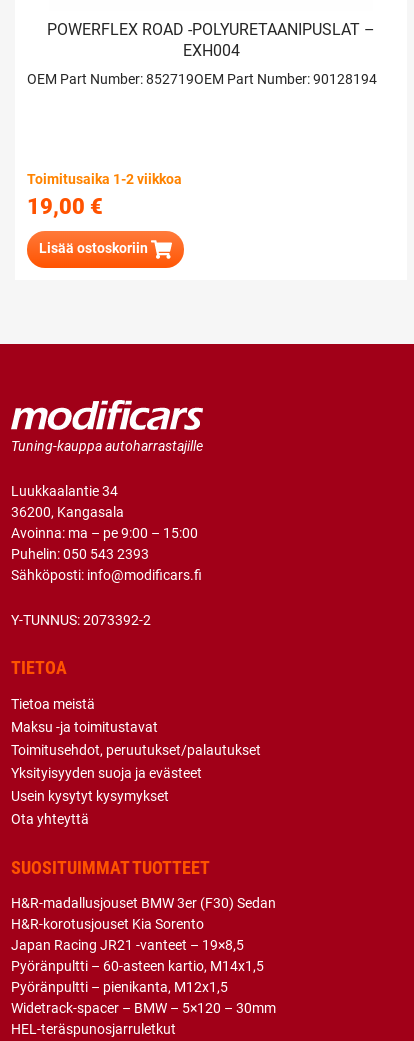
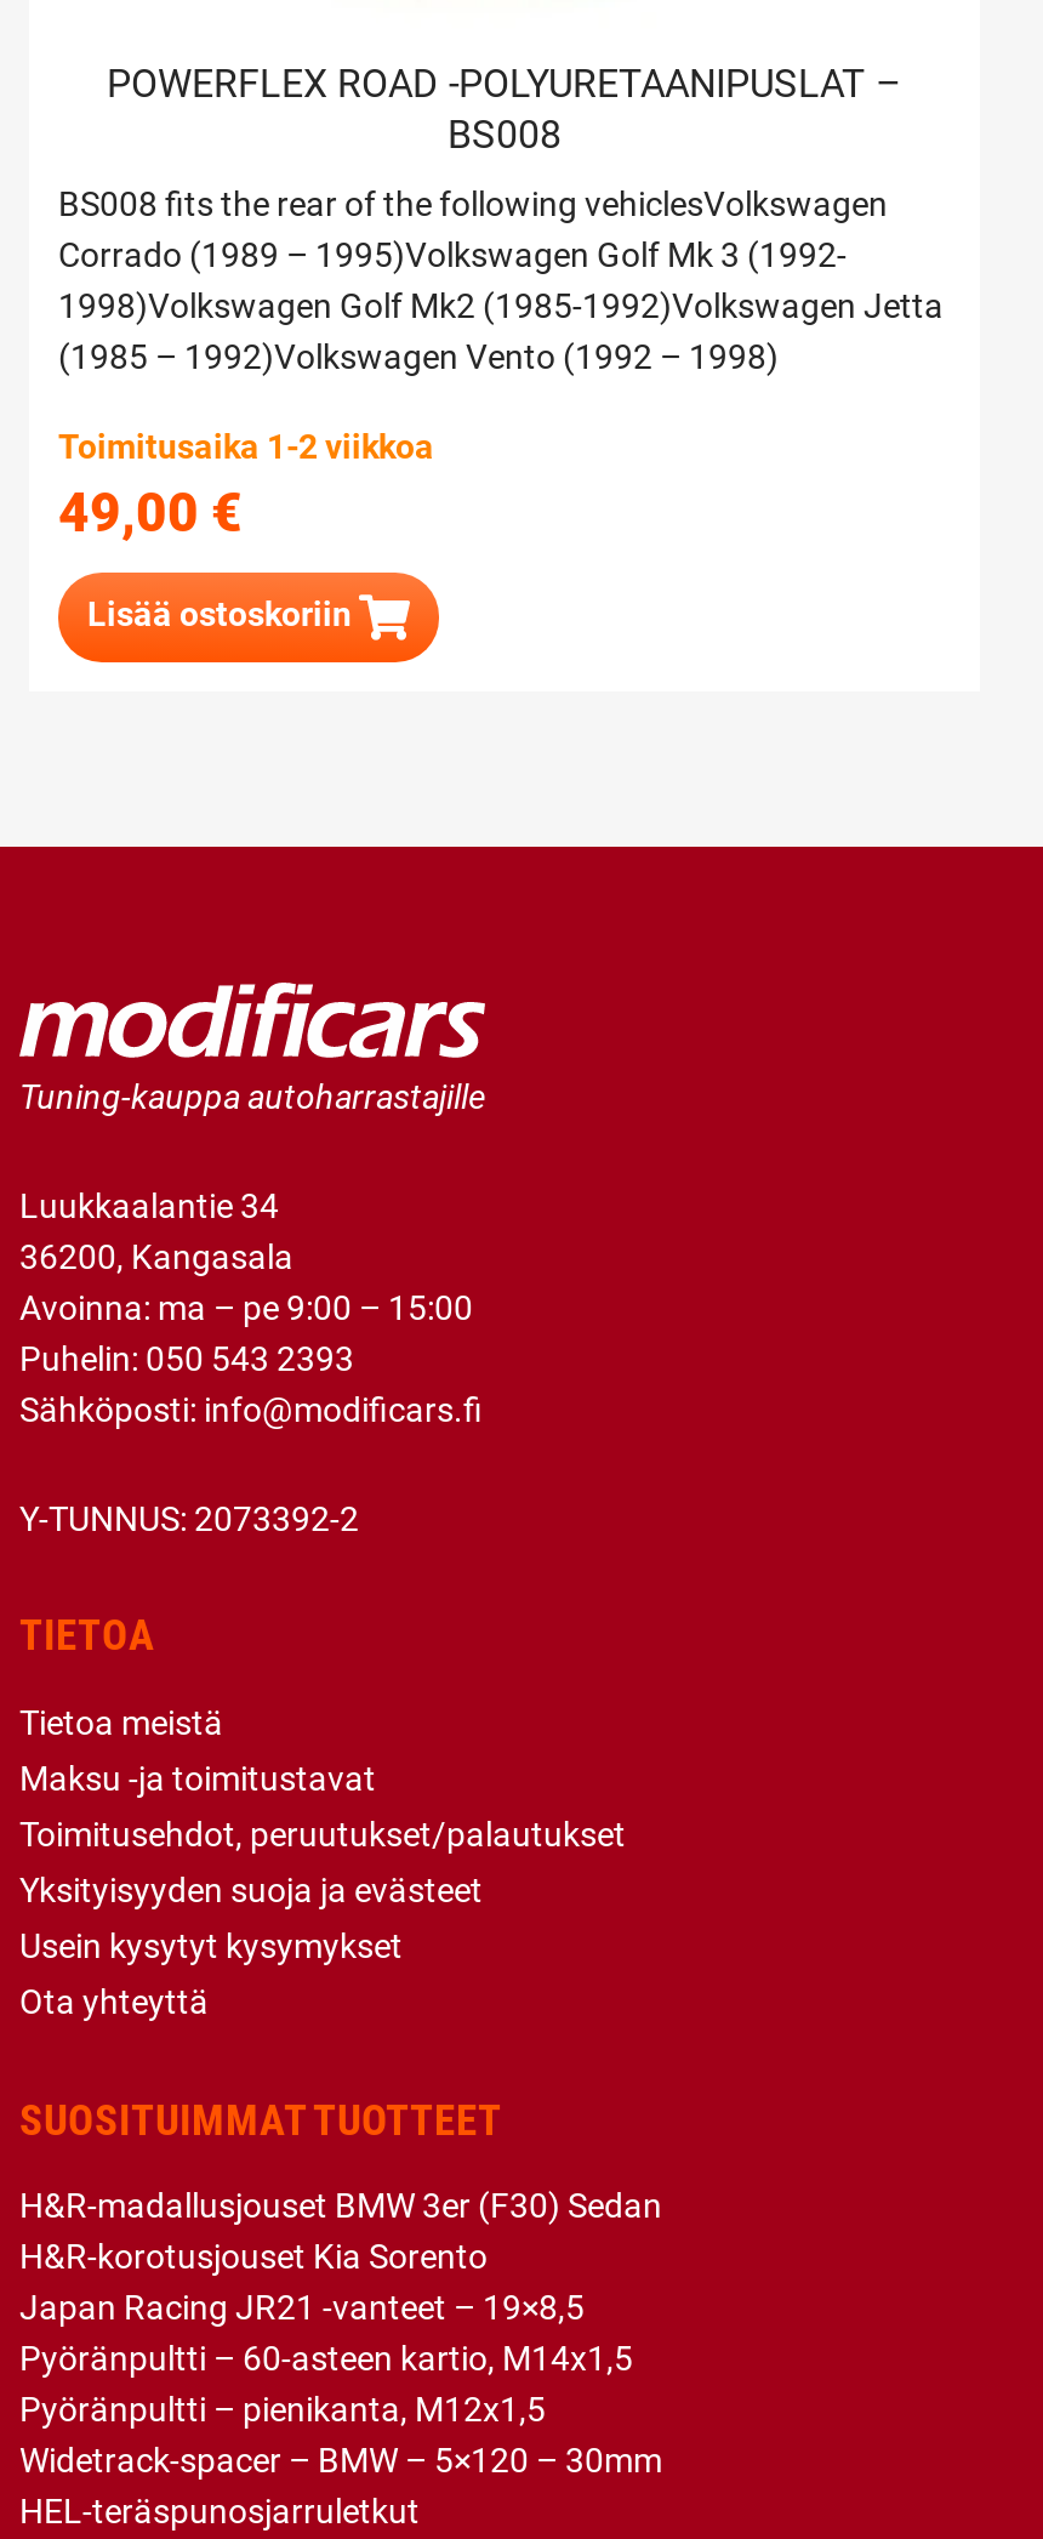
[182,41,239,60] EXH004 -> [448,112,562,158] BS008
[27,71,377,87] OEM Part Number: 852719OEM Part Number: 90128194 -> [58,185,944,377] BS008 fits the rear of the following vehiclesVolkswagen | Corrado (1989 – 1995)Volkswagen Golf Mk 3 (1992- | 1998)Volkswagen Golf Mk2 (1985-1992)Volkswagen Jetta | (1985 – 1992)Volkswagen Vento (1992 – 1998)
[27,194,103,219] 19,00 € -> [58,484,243,544] 49,00 €

